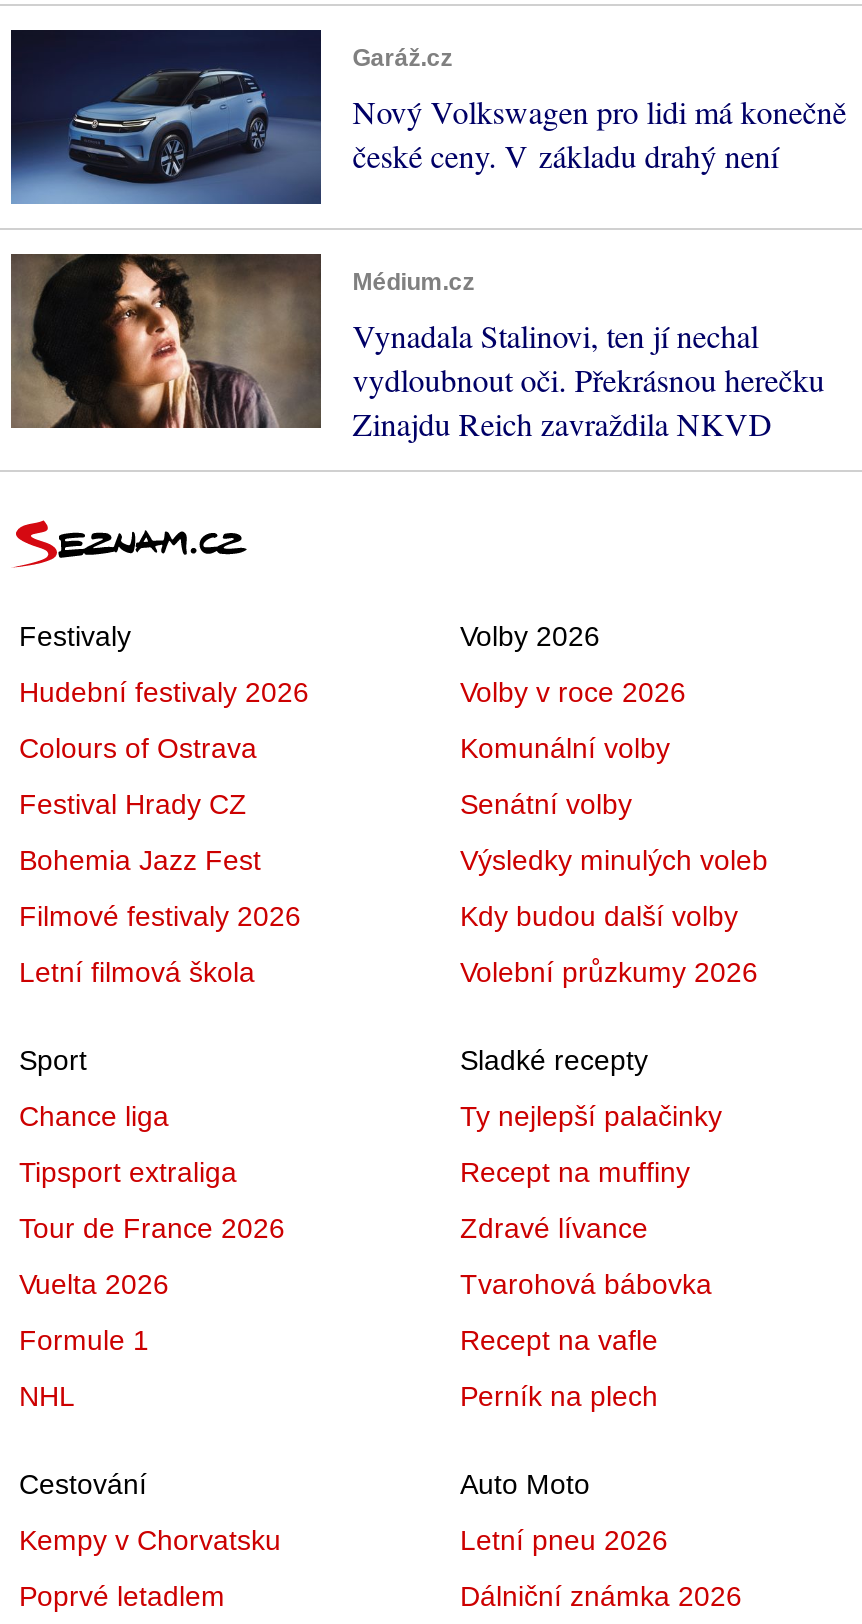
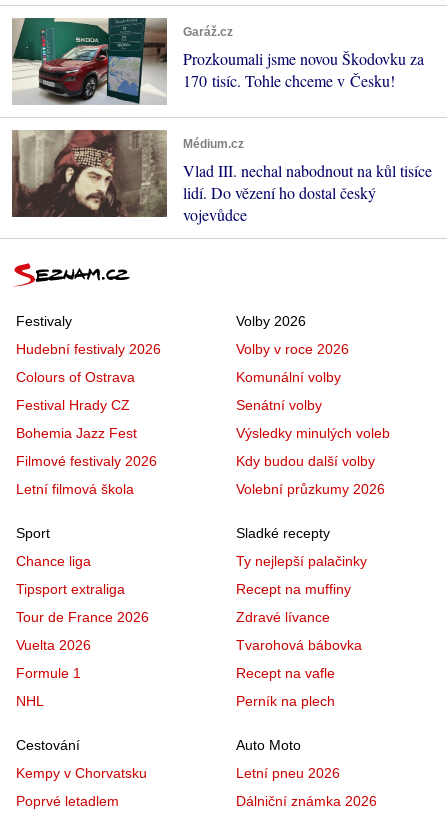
[9,27,846,205] [image] | Nový Volkswagen pro lidi má konečně | české ceny. V základu drahý není -> [11,17,424,106] [image] | Prozkoumali jsme novou Škodovku za | 170 tisíc. Tohle chceme v Česku!
[11,253,824,444] [image] | Vynadala Stalinovi, ten jí nechal | vydloubnout oči. Překrásnou herečku | Zinajdu Reich zavraždila NKVD -> [12,129,432,225] [image] | Vlad III. nechal nabodnout na kůl tisíce | lidí. Do vězení ho dostal český | vojevůdce

